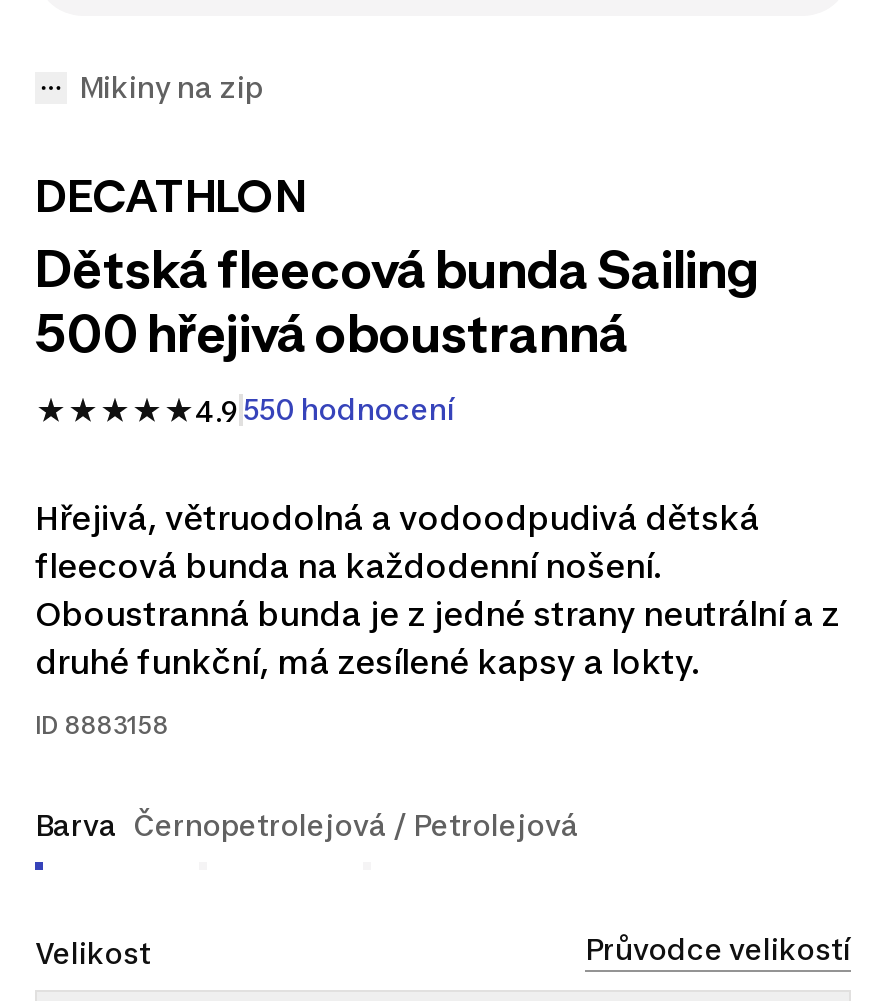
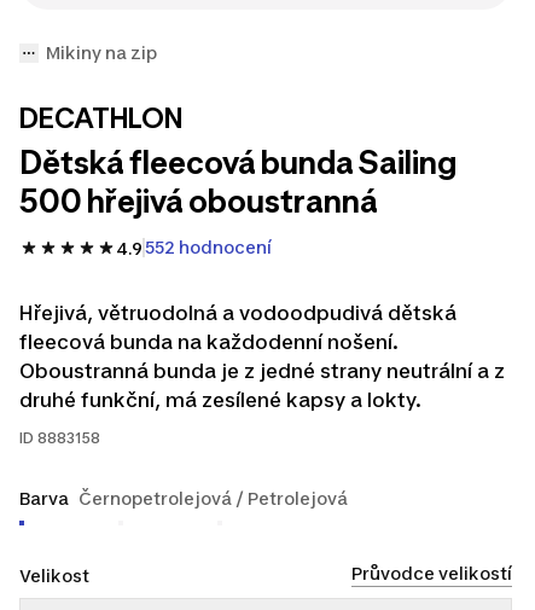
[195,392,455,427] 4.9 550 hodnocení -> [116,237,272,258] 4.9 552 hodnocení

